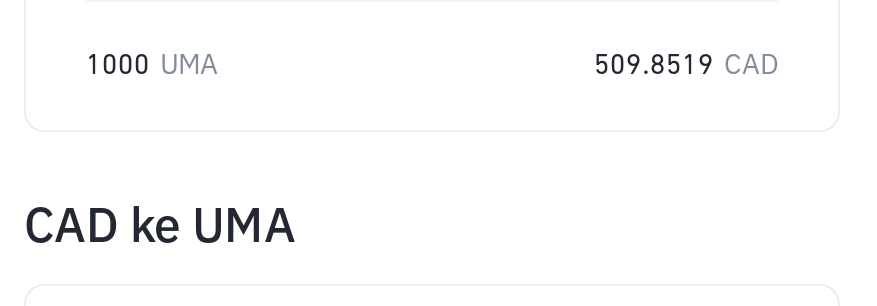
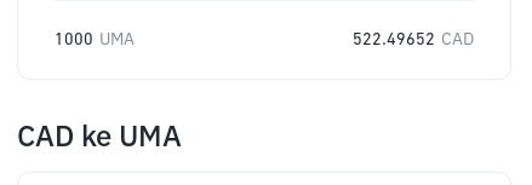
[594,52,778,80] 509.8519 CAD -> [353,31,474,48] 522.49652 CAD

